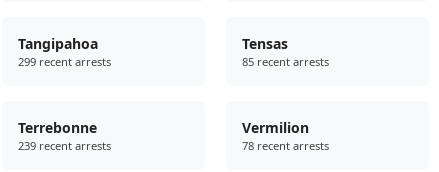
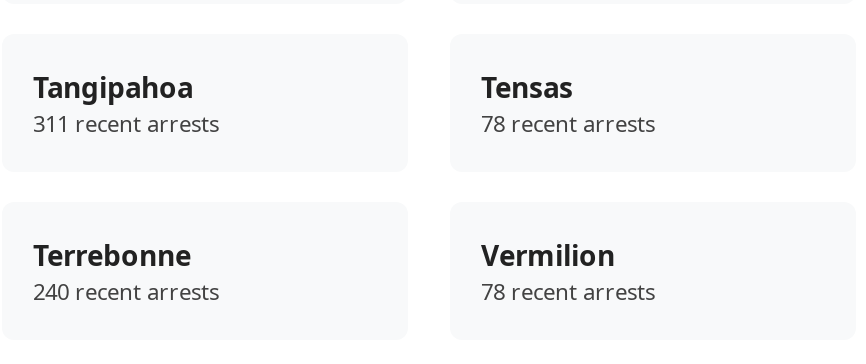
[17,54,110,69] 299 recent arrests -> [33,107,219,137] 311 recent arrests
[241,54,328,69] 85 recent arrests -> [481,107,655,137] 78 recent arrests
[17,138,110,153] 239 recent arrests -> [33,275,219,305] 240 recent arrests

